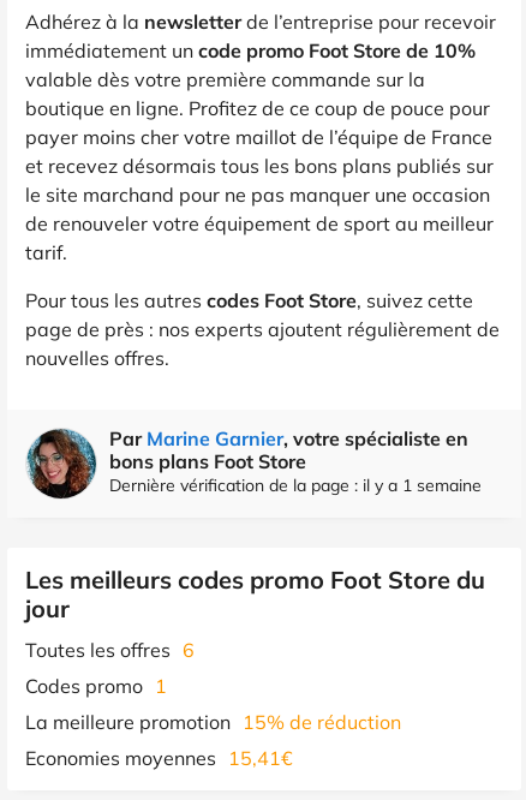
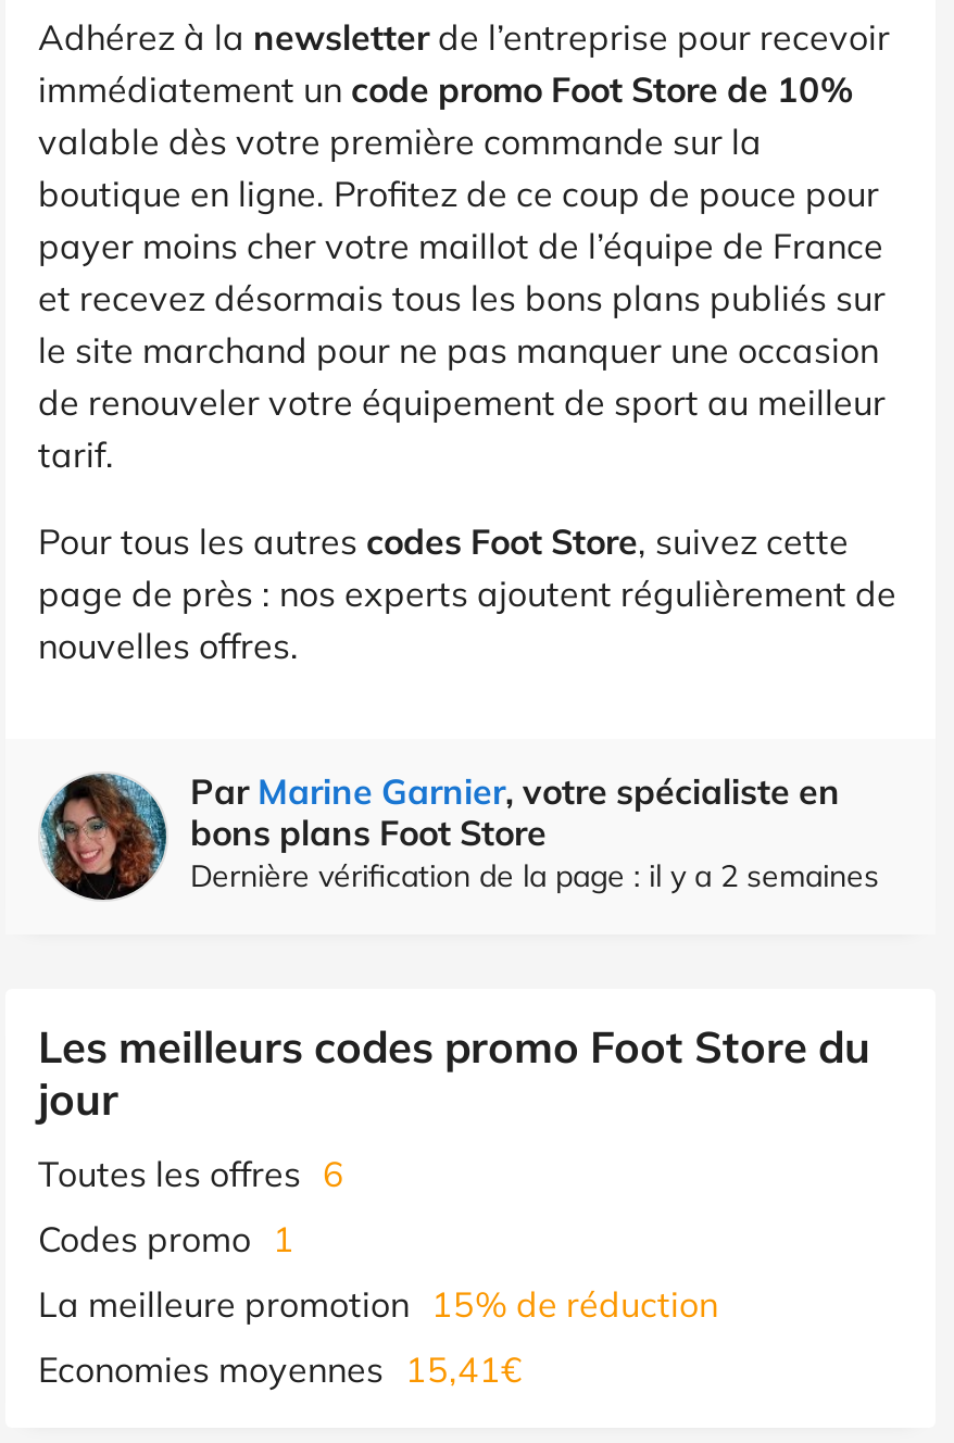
[109,474,482,496] Dernière vérification de la page : il y a 1 semaine -> [190,856,879,895] Dernière vérification de la page : il y a 2 semaines

